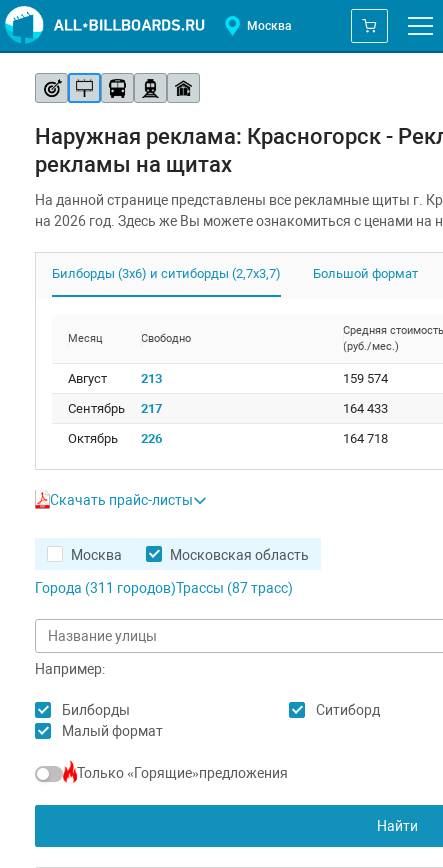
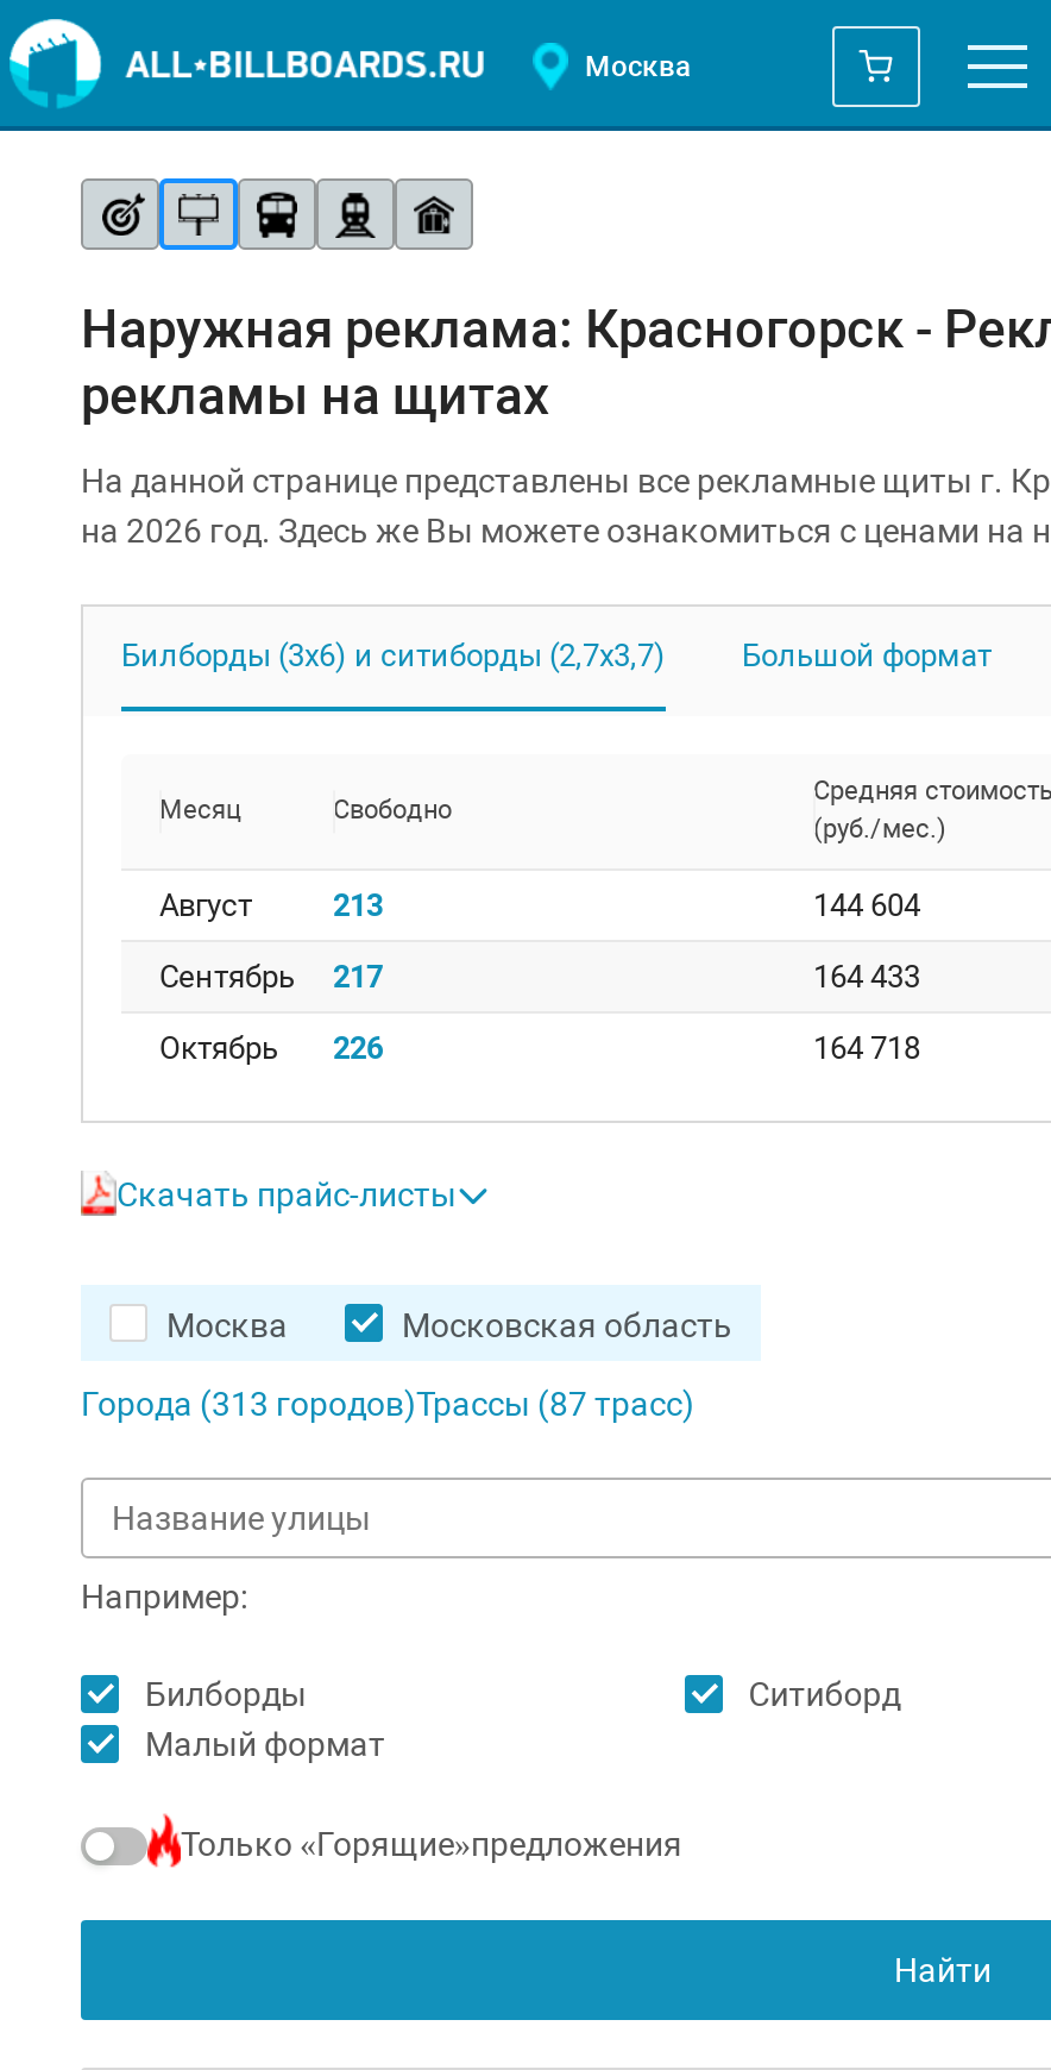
[343,371,388,386] 159 574 -> [813,887,920,923] 144 604
[35,580,293,596] Города (311 городов)Трассы (87 трасс) -> [81,1385,694,1423] Города (313 городов)Трассы (87 трасс)

